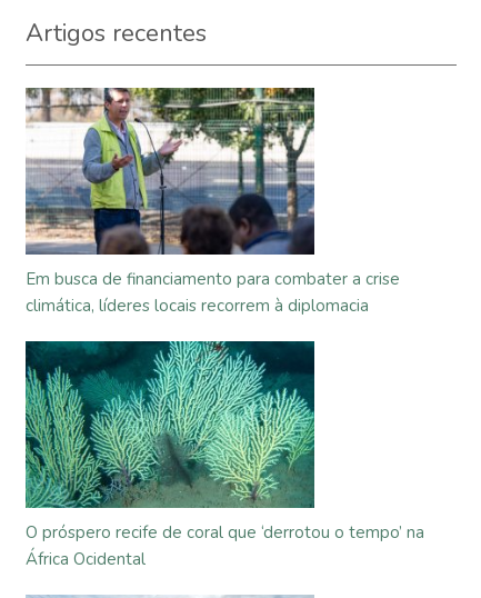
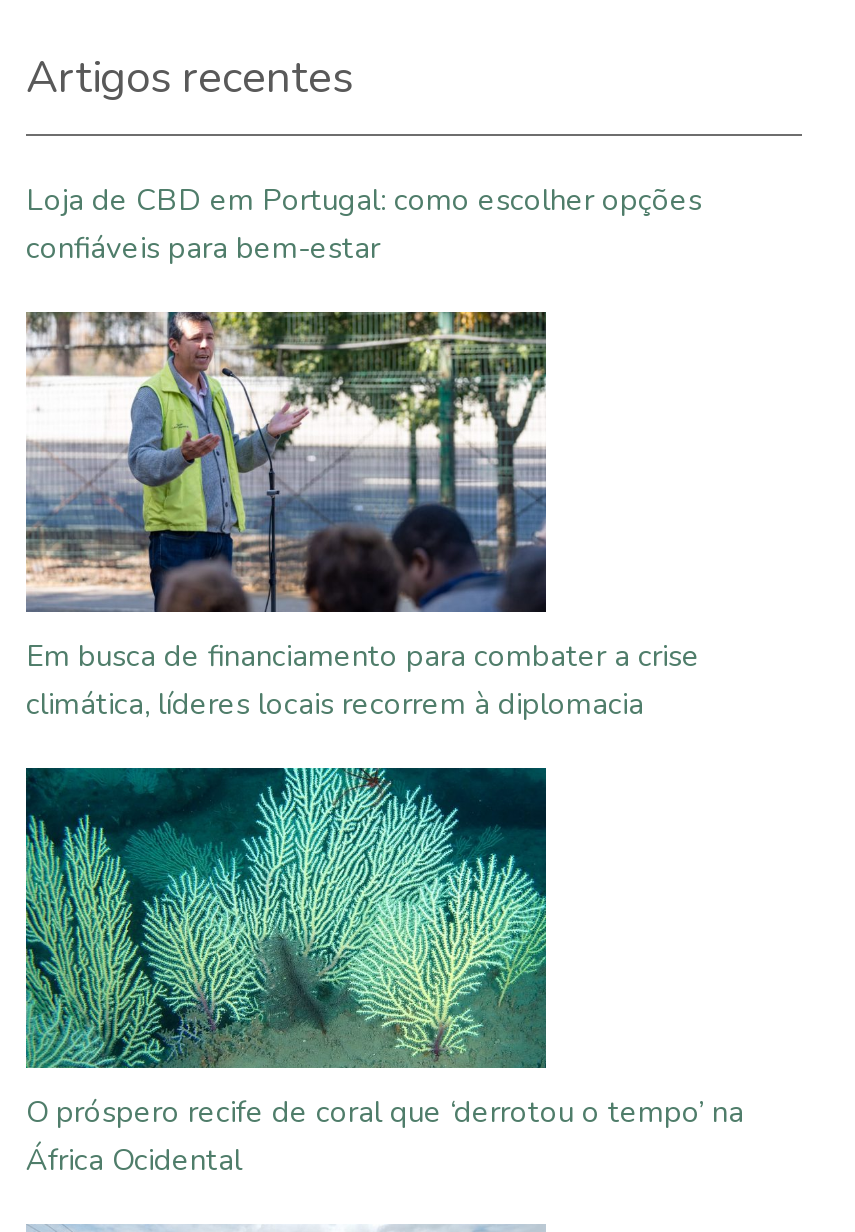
none -> [26,181,702,269] Loja de CBD em Portugal: como escolher opções | confiáveis para bem-estar

